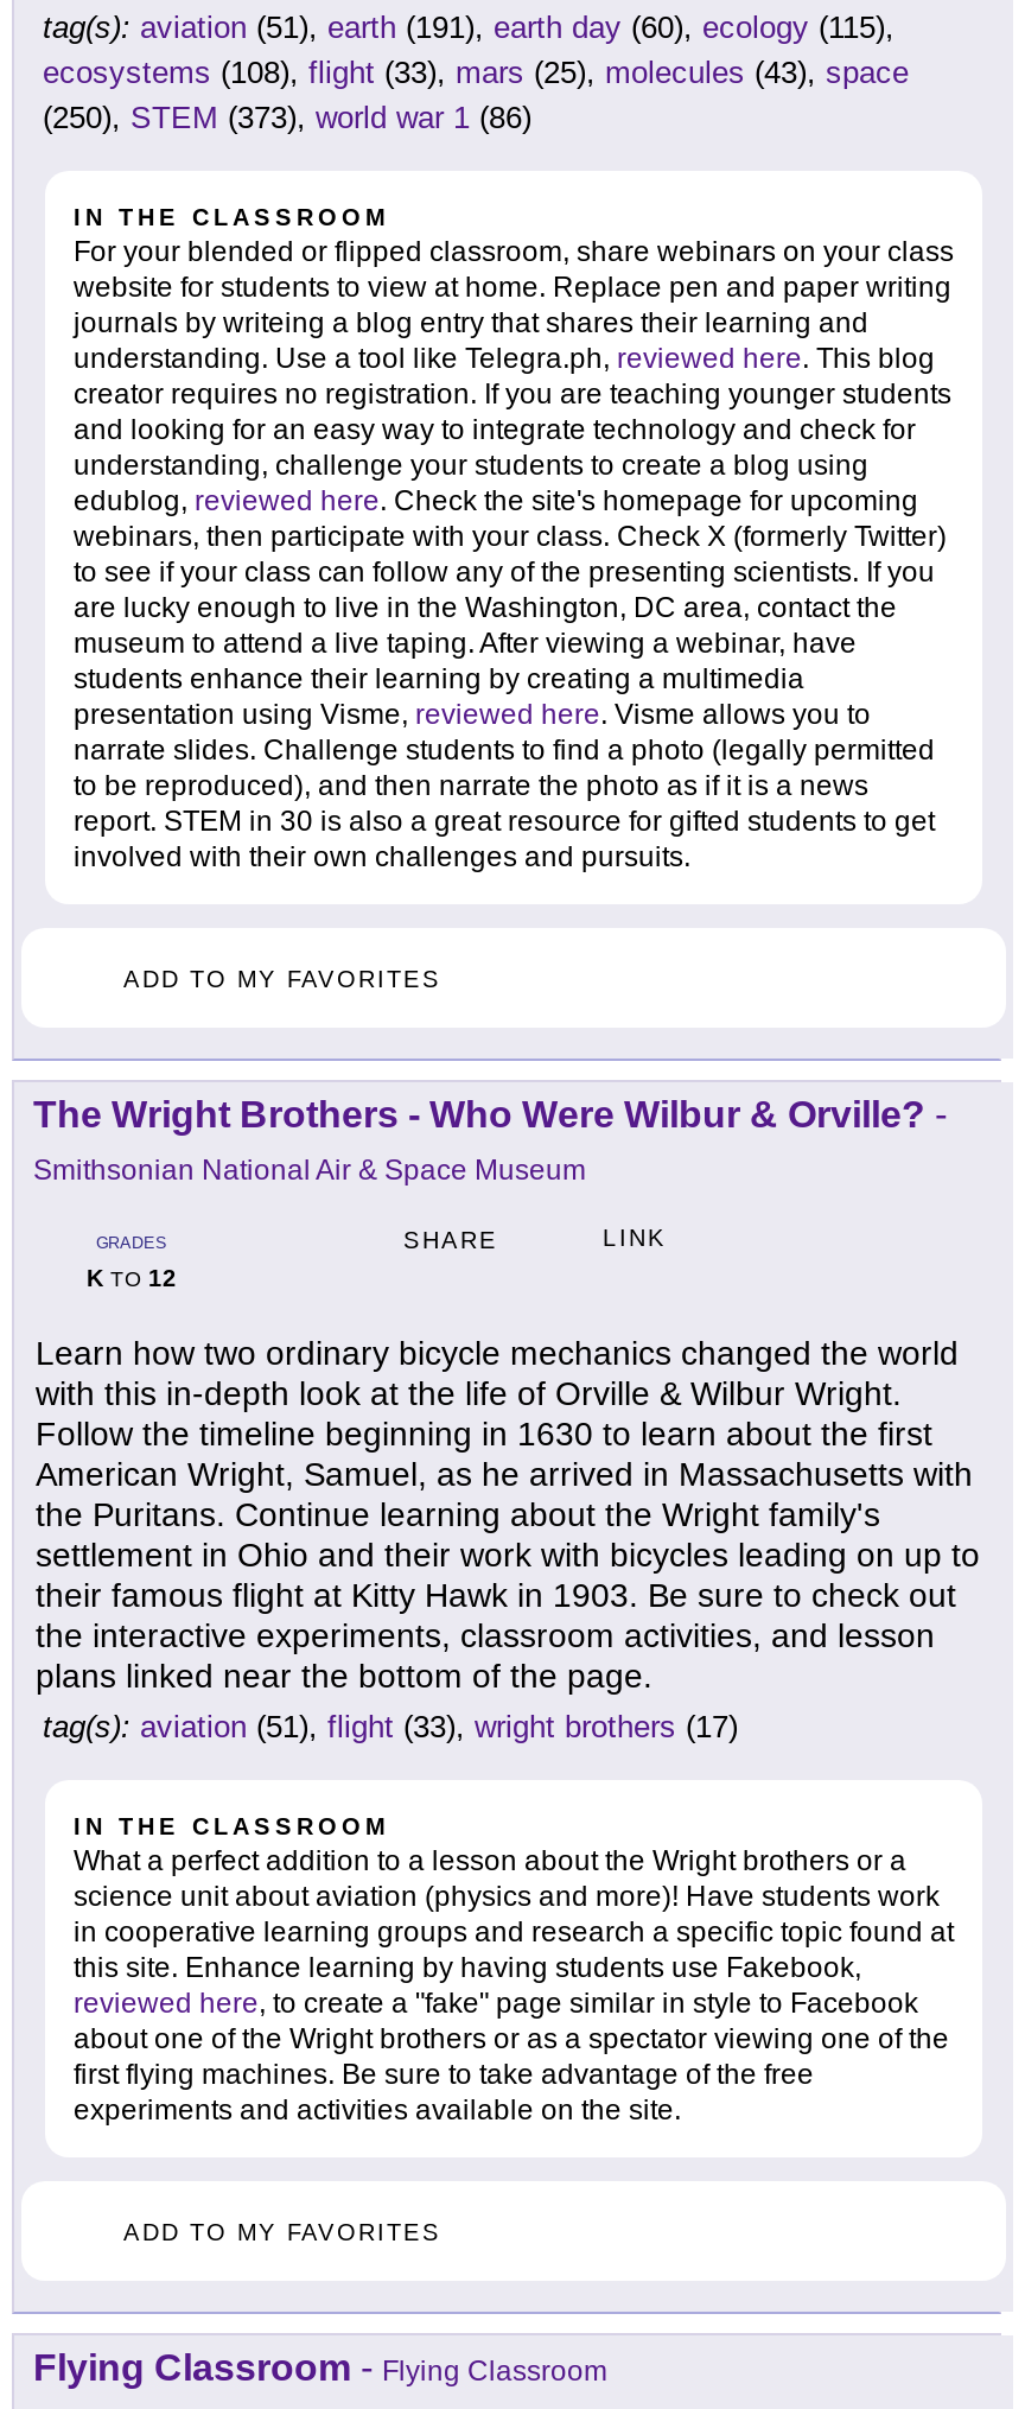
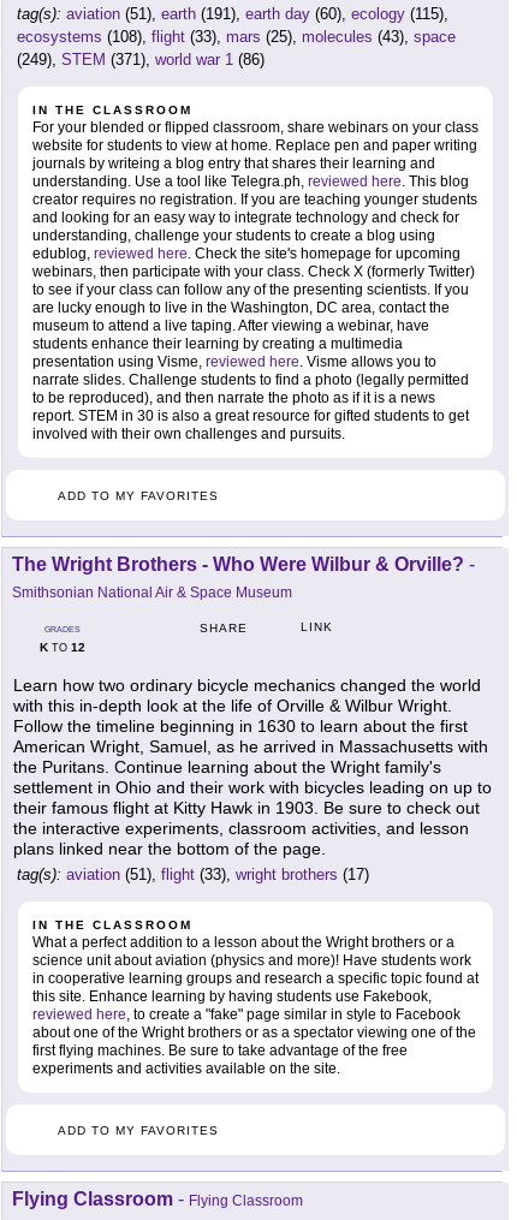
[43,100,531,136] (250), STEM (373), world war 1 (86) -> [17,51,265,69] (249), STEM (371), world war 1 (86)

